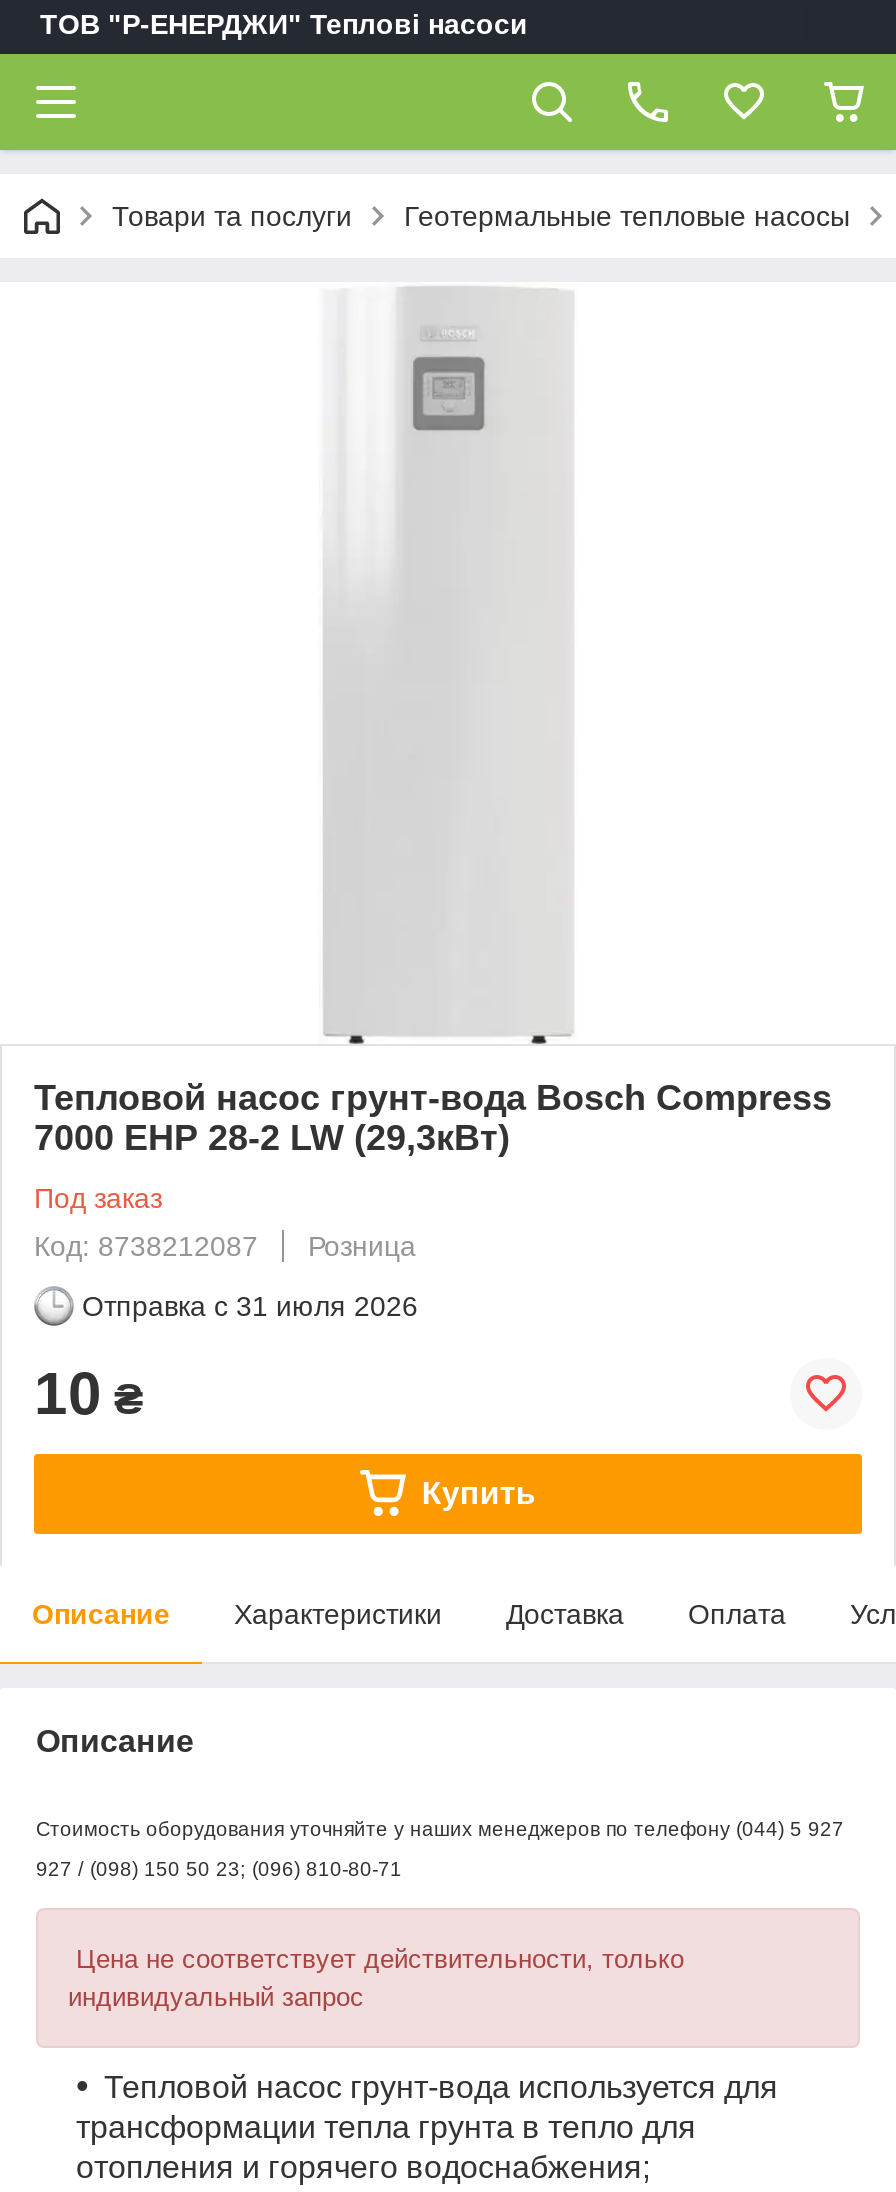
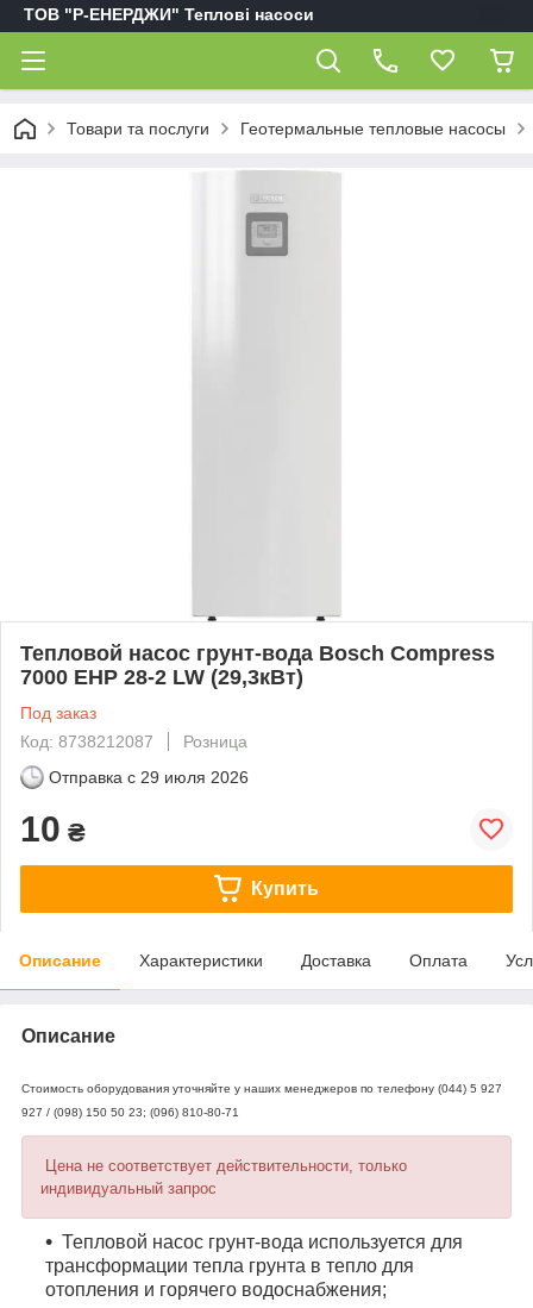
[82,1290,418,1322] Отправка с 31 июля 2026 -> [49,767,249,786] Отправка с 29 июля 2026

